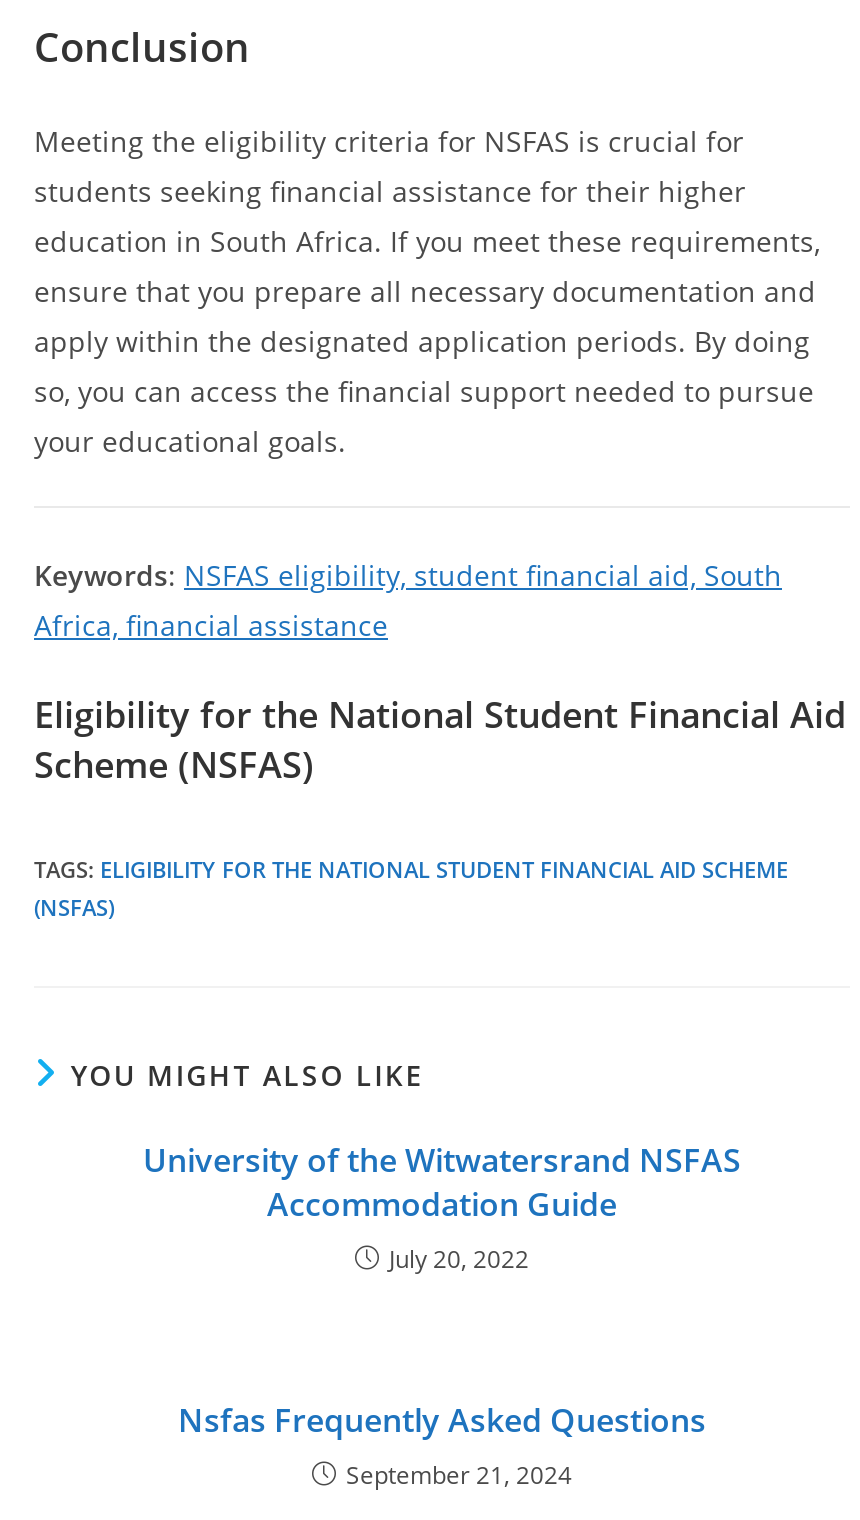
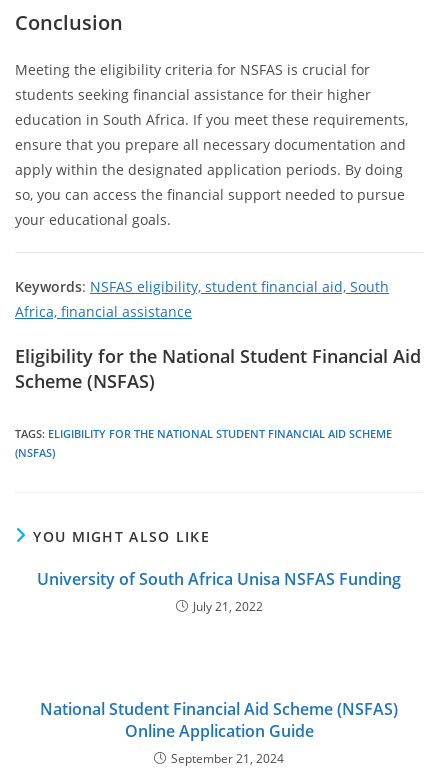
[143,1138,741,1276] University of the Witwatersrand NSFAS | Accommodation Guide | July 20, 2022 -> [37,568,401,615] University of South Africa Unisa NSFAS Funding | July 21, 2022
[178,1398,706,1442] Nsfas Frequently Asked Questions -> [40,698,398,742] National Student Financial Aid Scheme (NSFAS) | Online Application Guide

